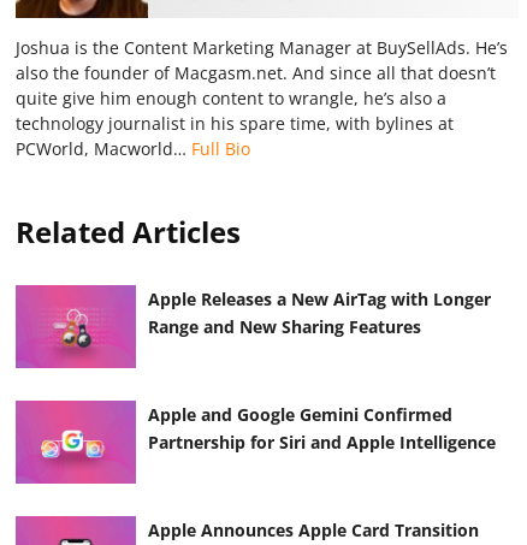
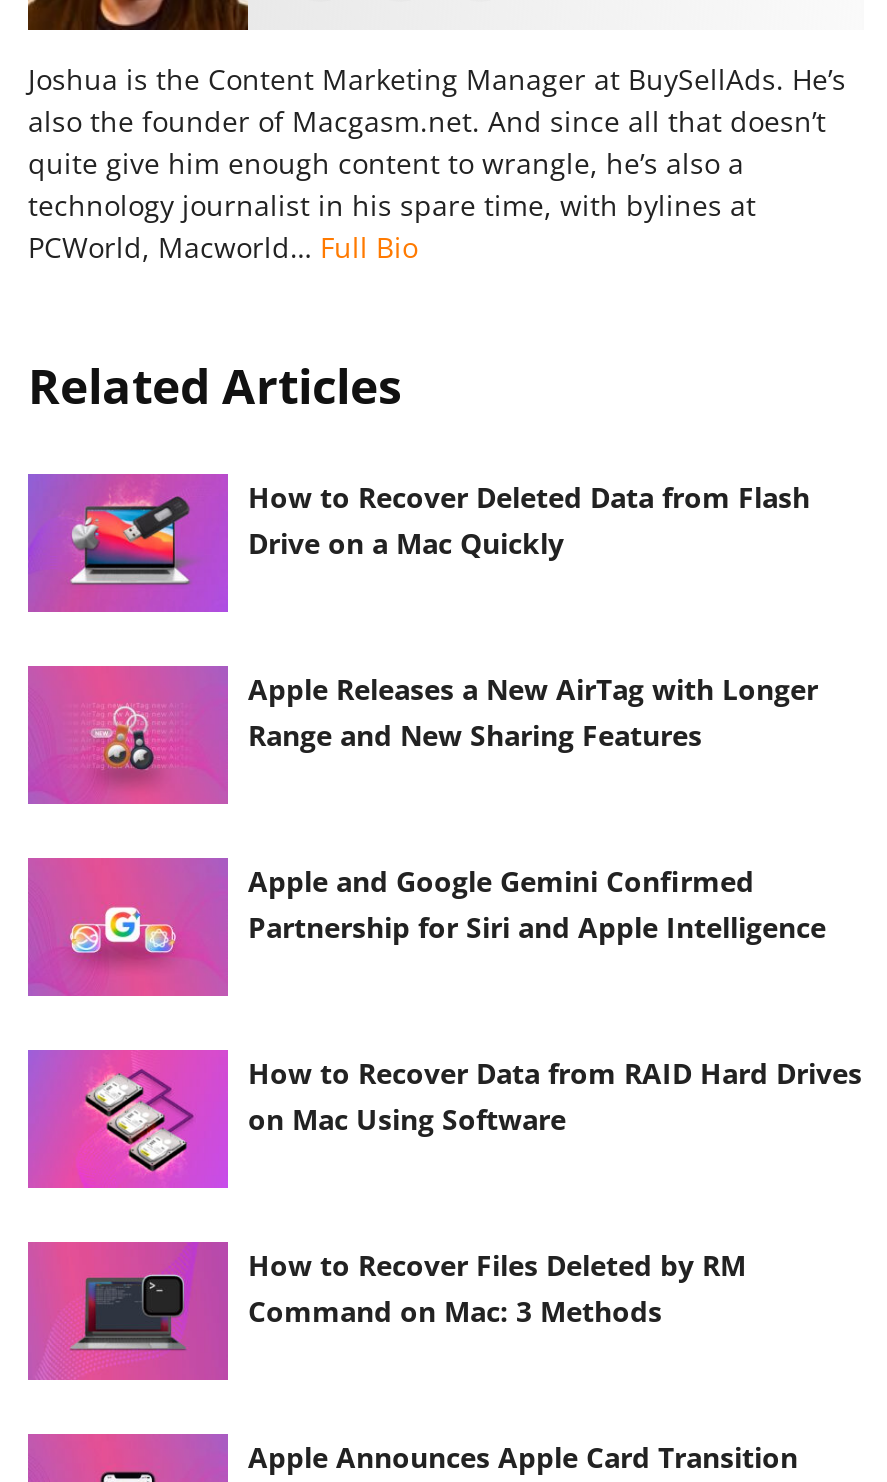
none -> [28,474,810,612] [image] | How to Recover Deleted Data from Flash | Drive on a Mac Quickly
none -> [28,1050,862,1188] [image] | How to Recover Data from RAID Hard Drives | on Mac Using Software
none -> [72,1246,746,1352] [image] | How to Recover Files Deleted by RM | Command on Mac: 3 Methods

